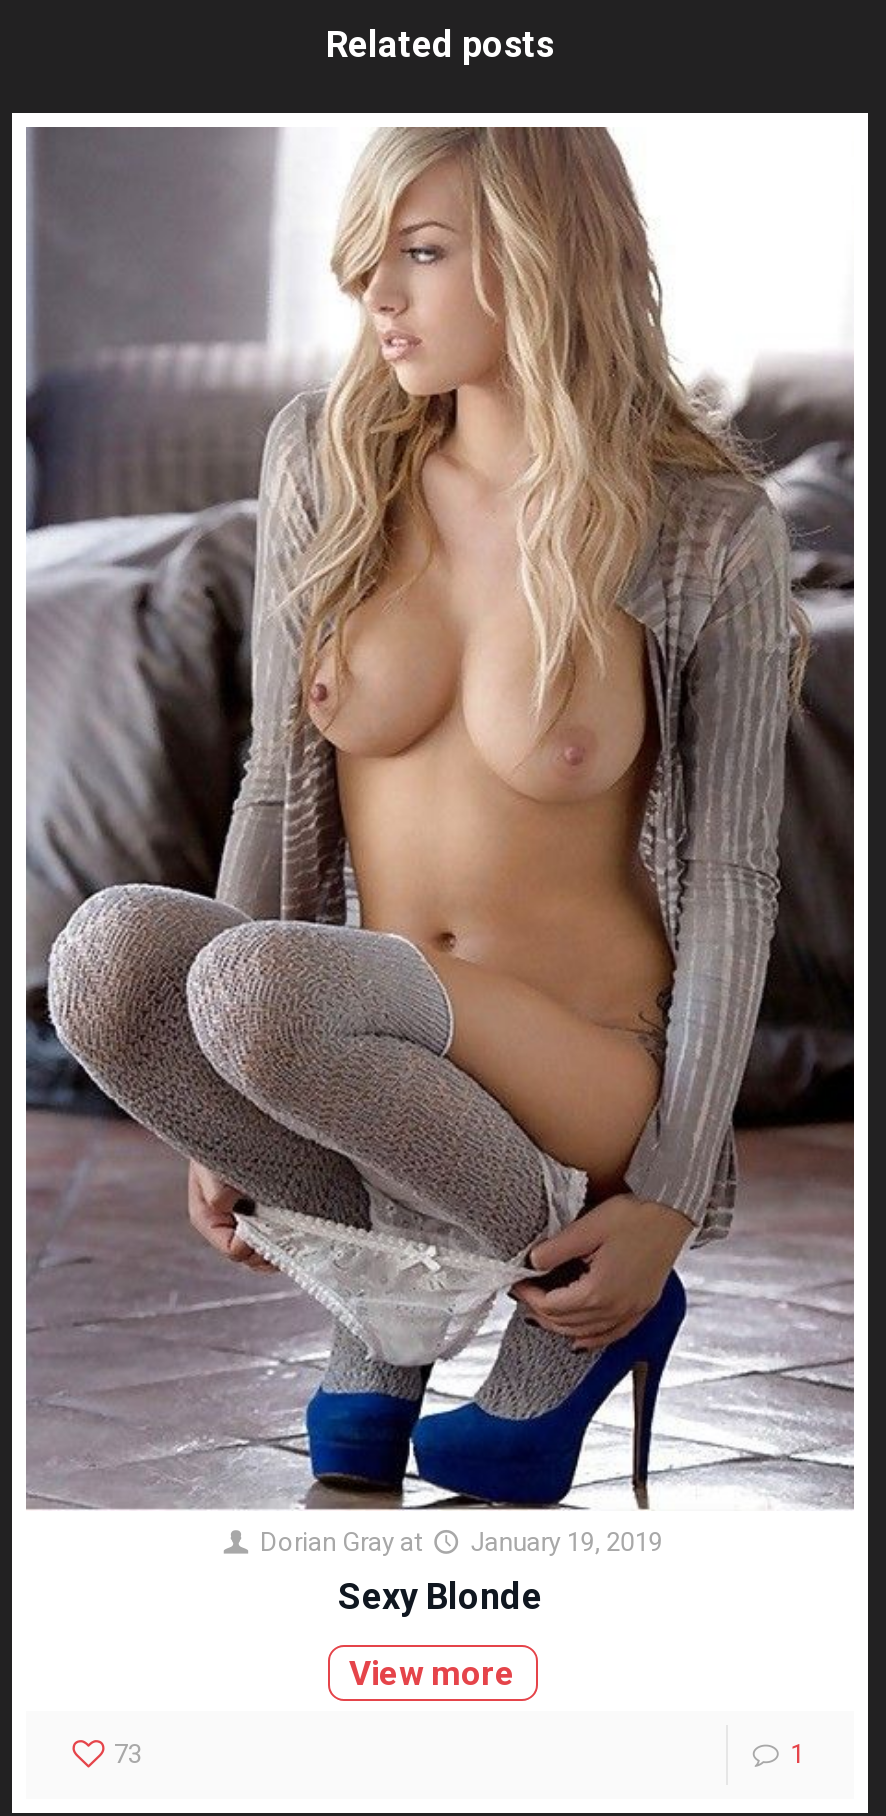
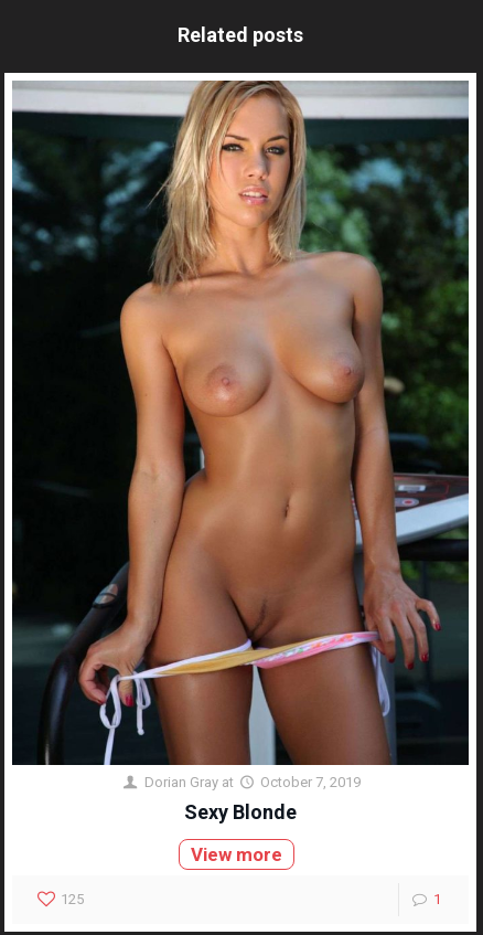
[16,112,864,1556] [image] | Dorian Gray at January 19, 2019 -> [12,79,470,791] [image] | Dorian Gray at October 7, 2019
[114,1738,142,1768] 73 -> [61,891,84,908] 125

